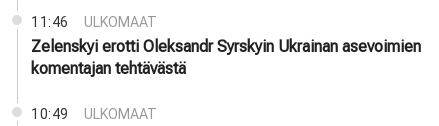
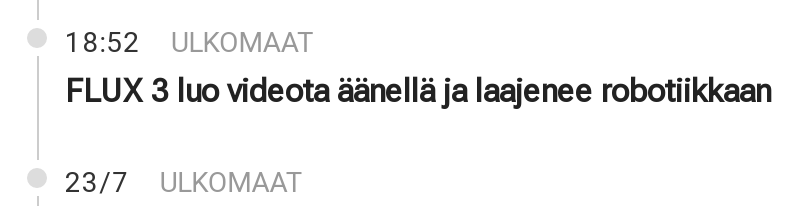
[31,14,157,30] 11:46 ULKOMAAT -> [65,25,317,57] 18:52 ULKOMAAT
[31,37,421,78] Zelenskyi erotti Oleksandr Syrskyin Ukrainan asevoimien | komentajan tehtävästä -> [65,71,771,109] FLUX 3 luo videota äänellä ja laajenee robotiikkaan
[31,106,157,122] 10:49 ULKOMAAT -> [65,165,305,197] 23/7 ULKOMAAT

